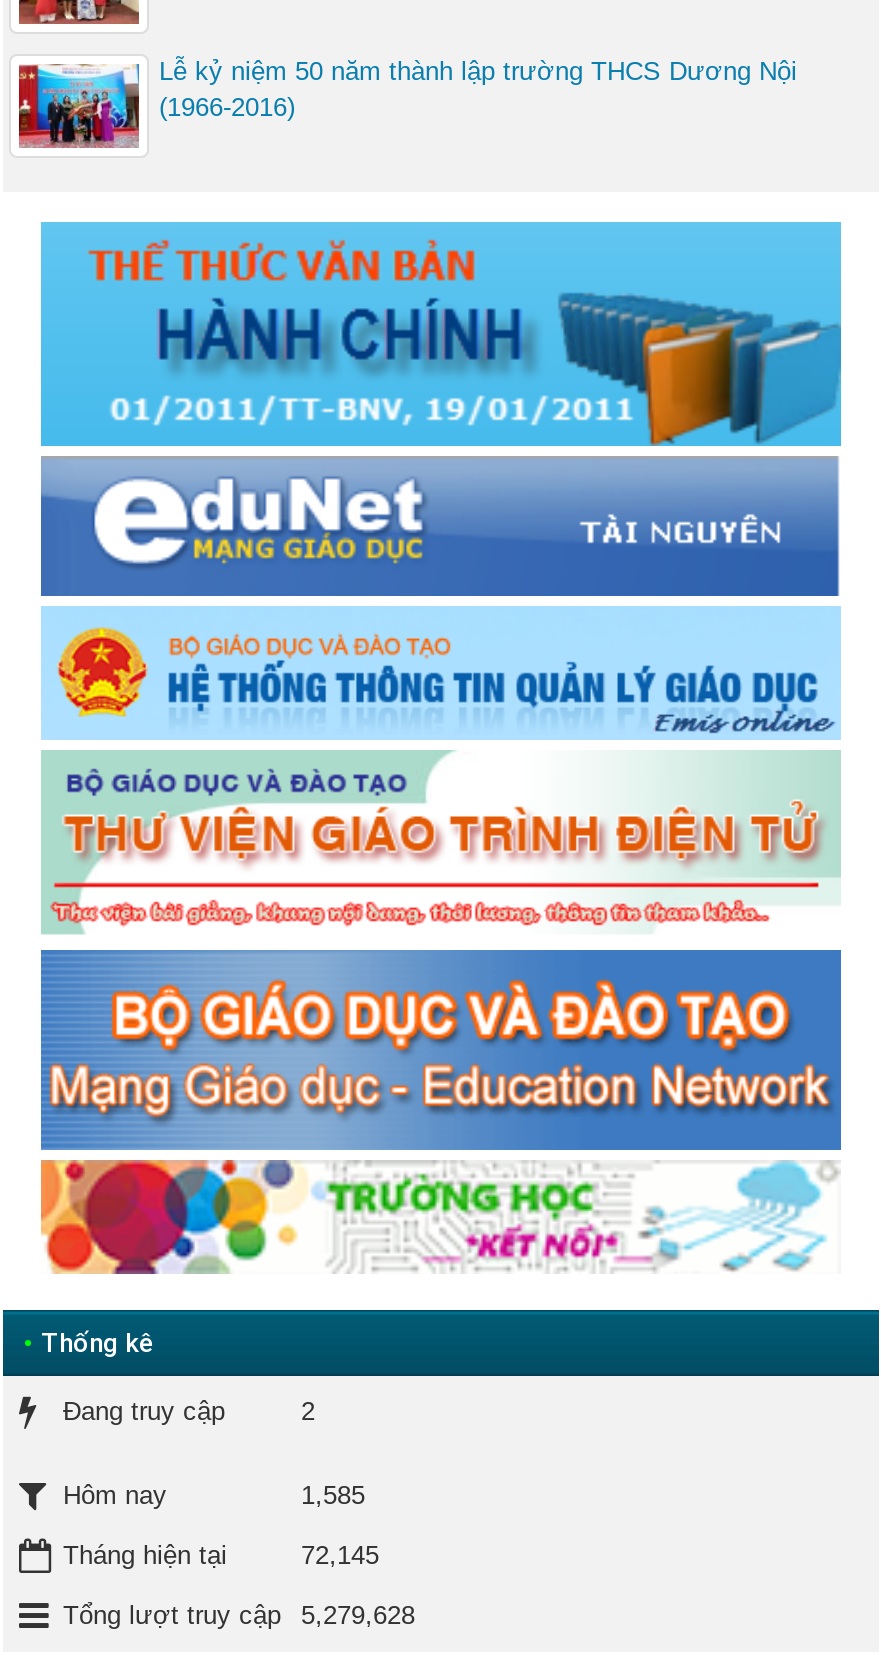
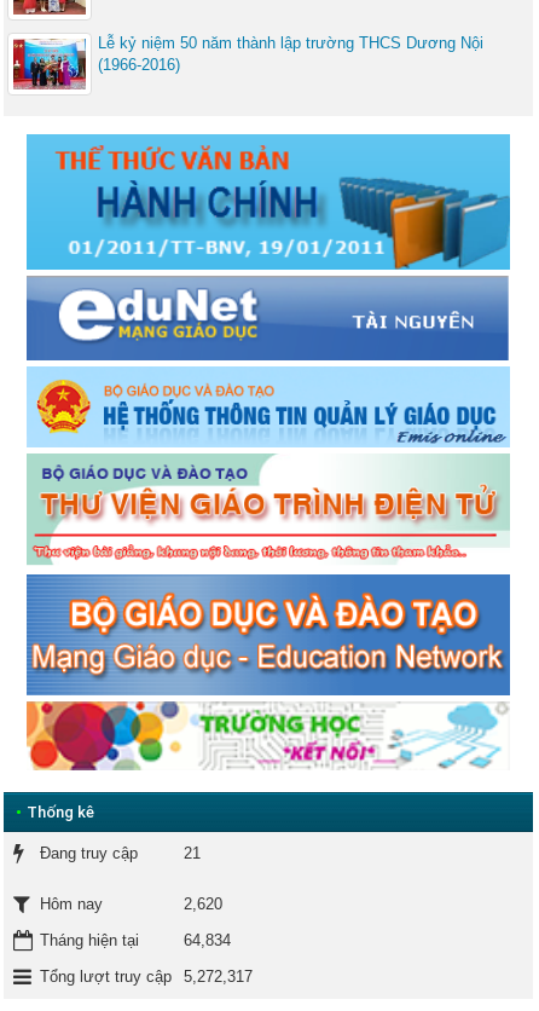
[301,1396,315,1426] 2 -> [184,844,201,862] 21
[301,1480,365,1510] 1,585 -> [184,895,222,913] 2,620
[301,1540,379,1570] 72,145 -> [184,931,231,949] 64,834
[63,1600,415,1630] Tổng lượt truy cập 5,279,628 -> [40,967,253,985] Tổng lượt truy cập 5,272,317

